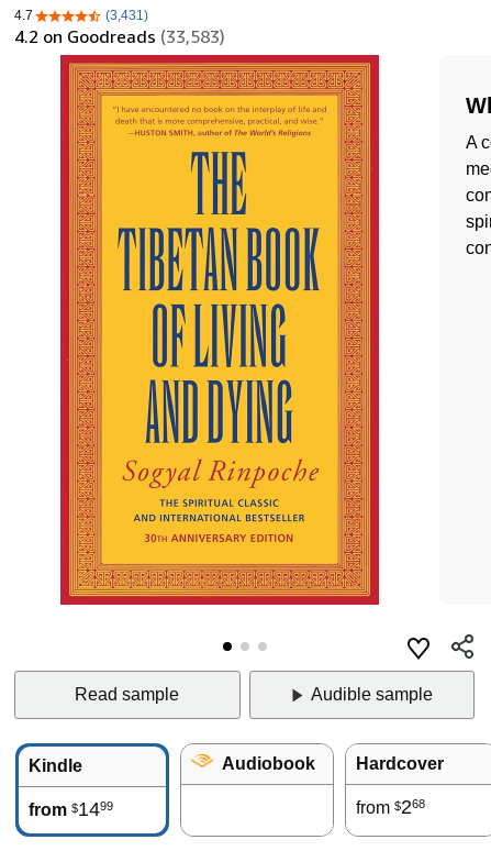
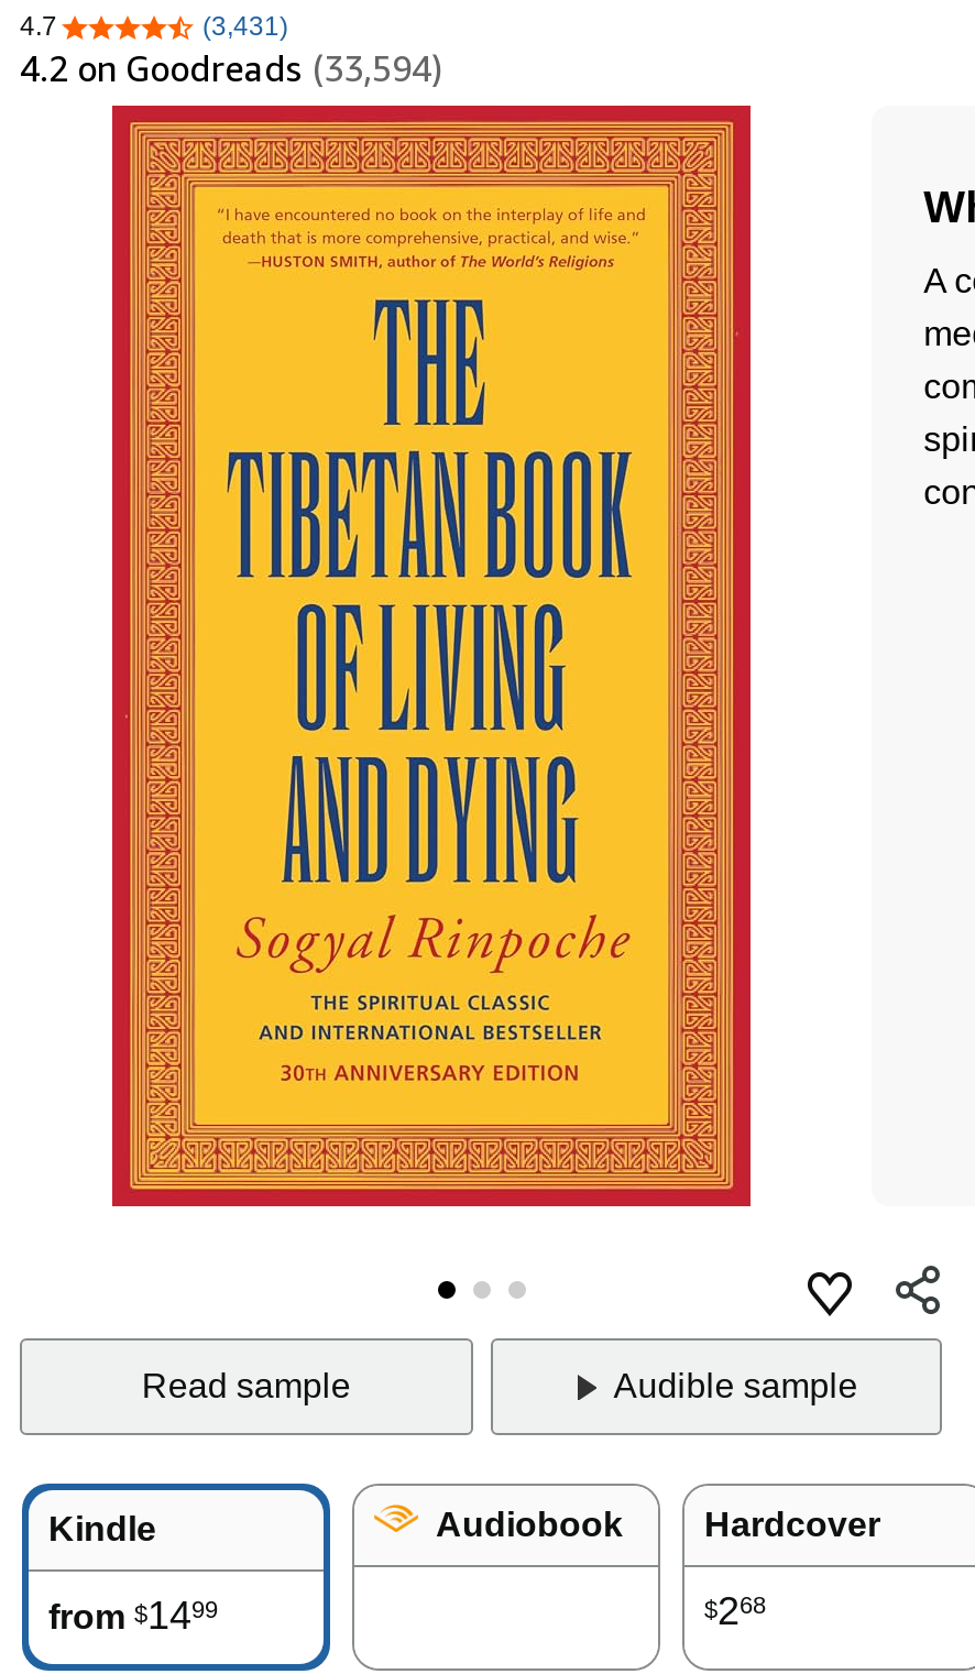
[14,25,225,47] 4.2 on Goodreads (33,583) -> [20,46,442,90] 4.2 on Goodreads (33,594)
[356,796,425,818] from $268 -> [704,1589,766,1633] $268

